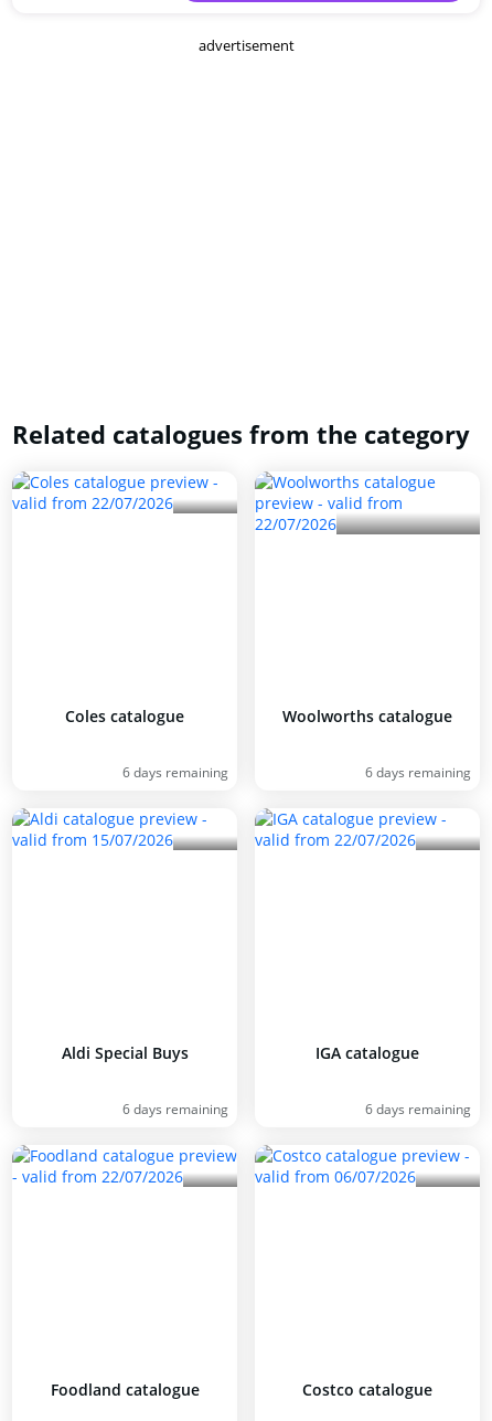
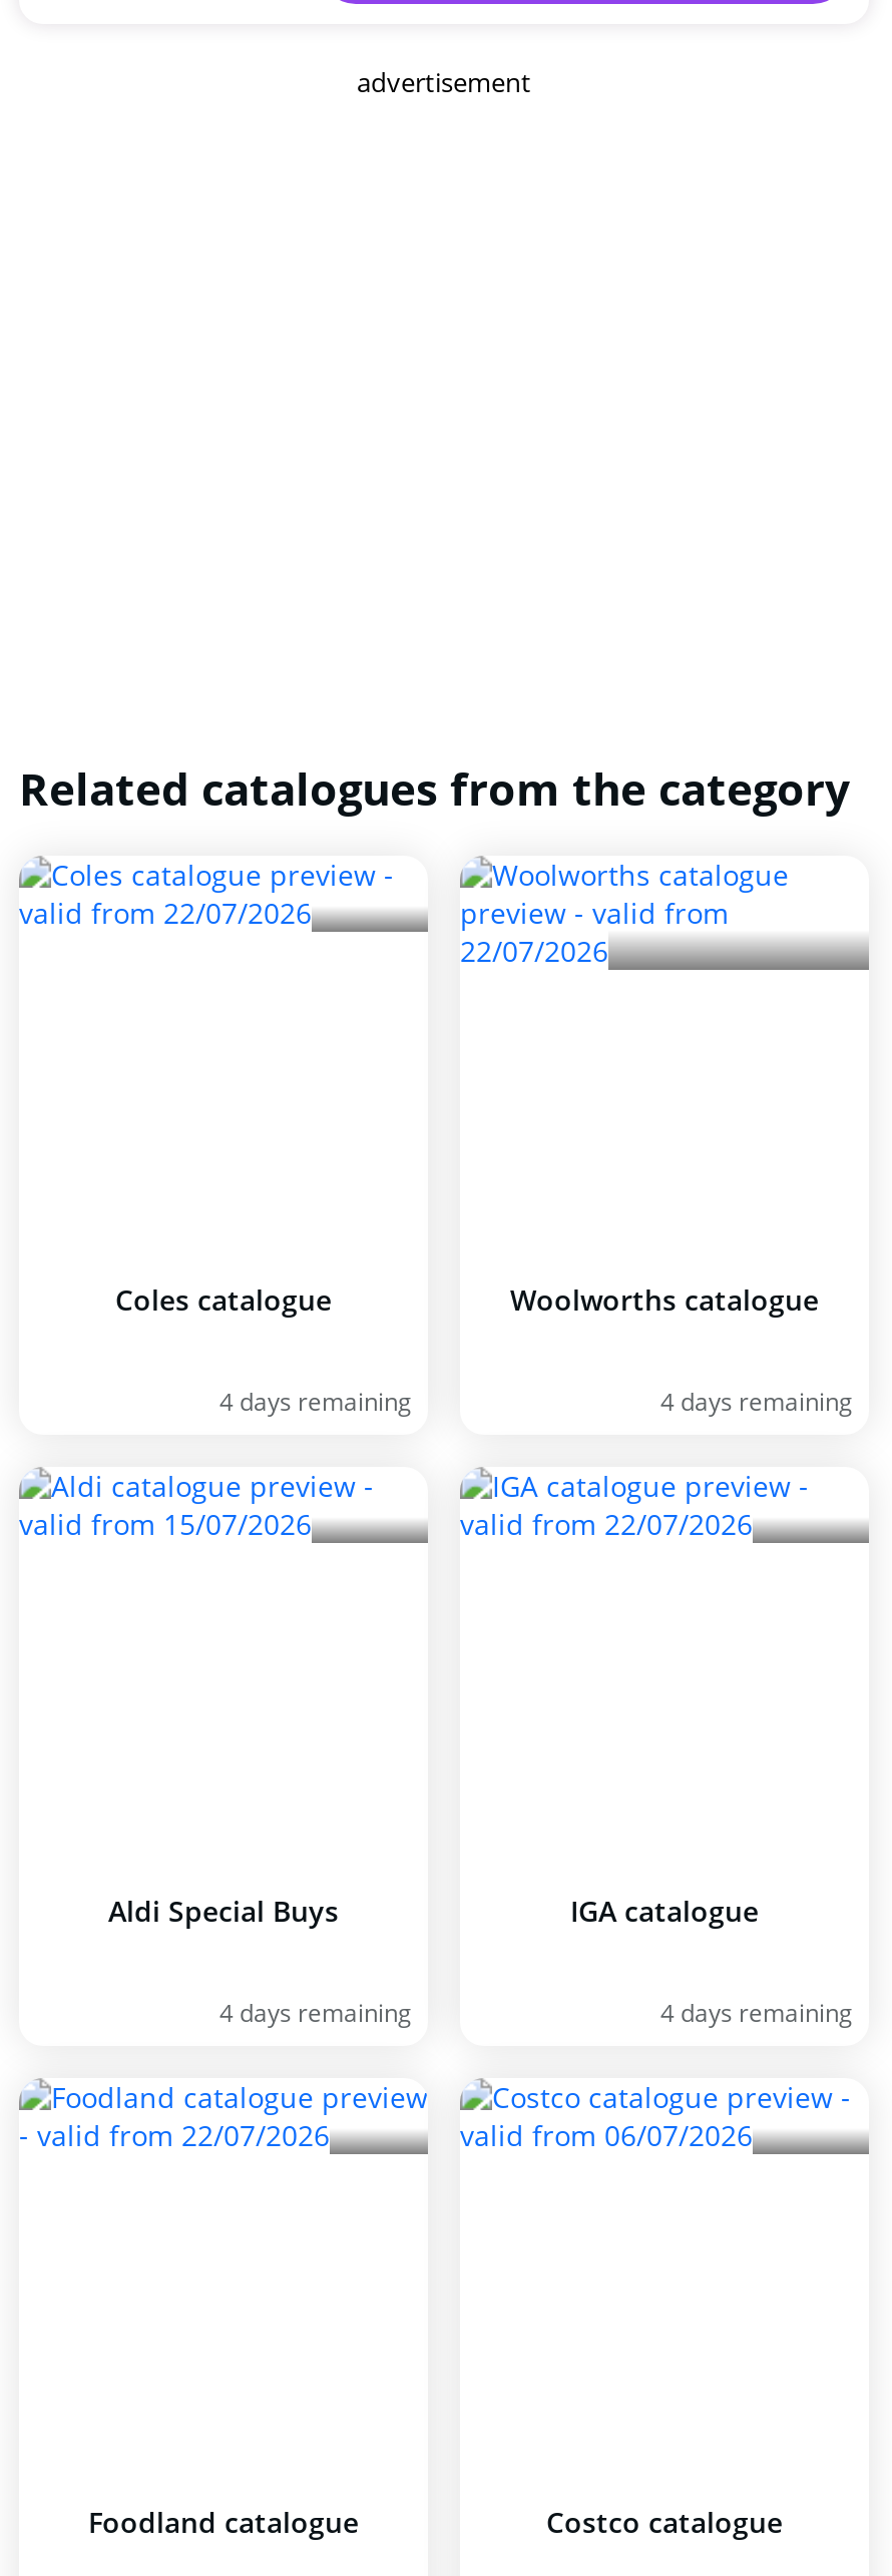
[122,763,228,782] 6 days remaining -> [219,1385,412,1419] 4 days remaining
[365,763,471,782] 6 days remaining -> [660,1385,853,1419] 4 days remaining
[122,1100,228,1118] 6 days remaining -> [219,1996,412,2030] 4 days remaining
[365,1100,471,1118] 6 days remaining -> [660,1996,853,2030] 4 days remaining

